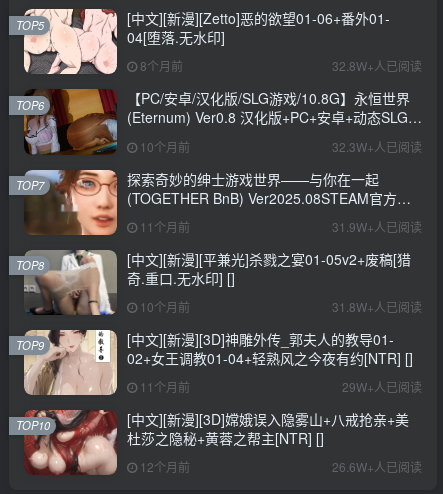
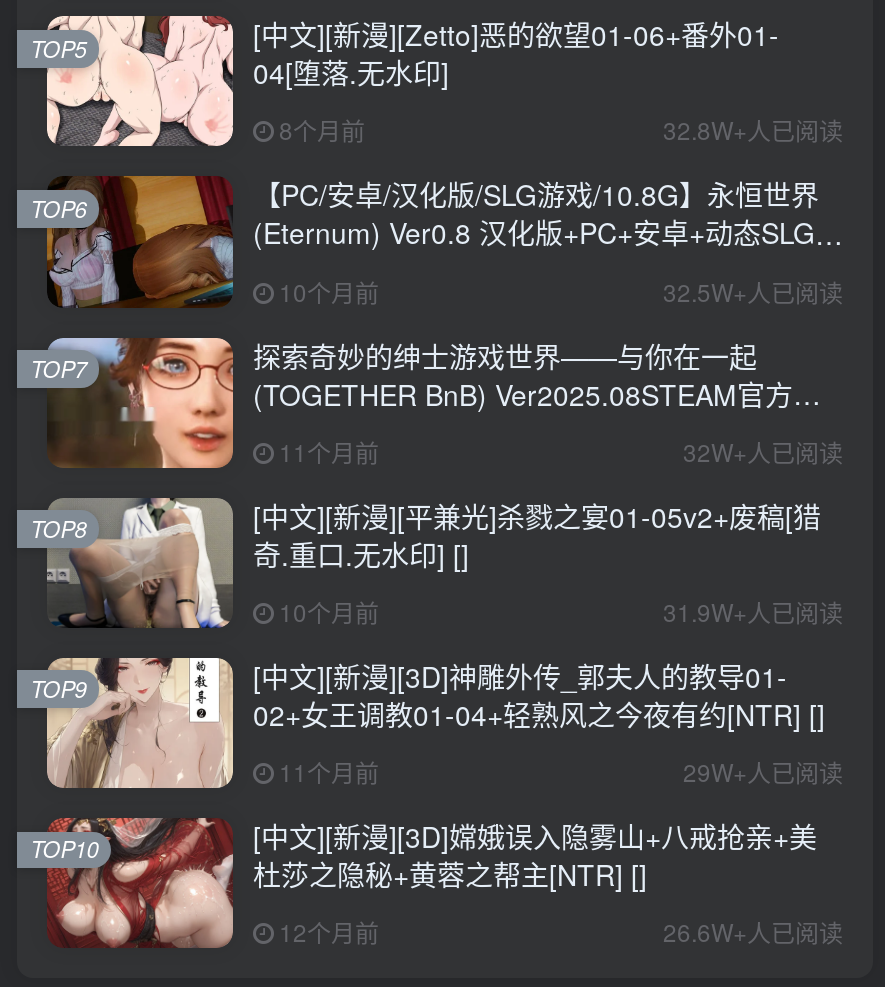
[332,138,422,155] 32.3W+人已阅读 -> [663,273,843,307] 32.5W+人已阅读
[332,218,422,235] 31.9W+人已阅读 -> [683,433,843,467] 32W+人已阅读
[332,298,422,315] 31.8W+人已阅读 -> [663,594,843,628] 31.9W+人已阅读

